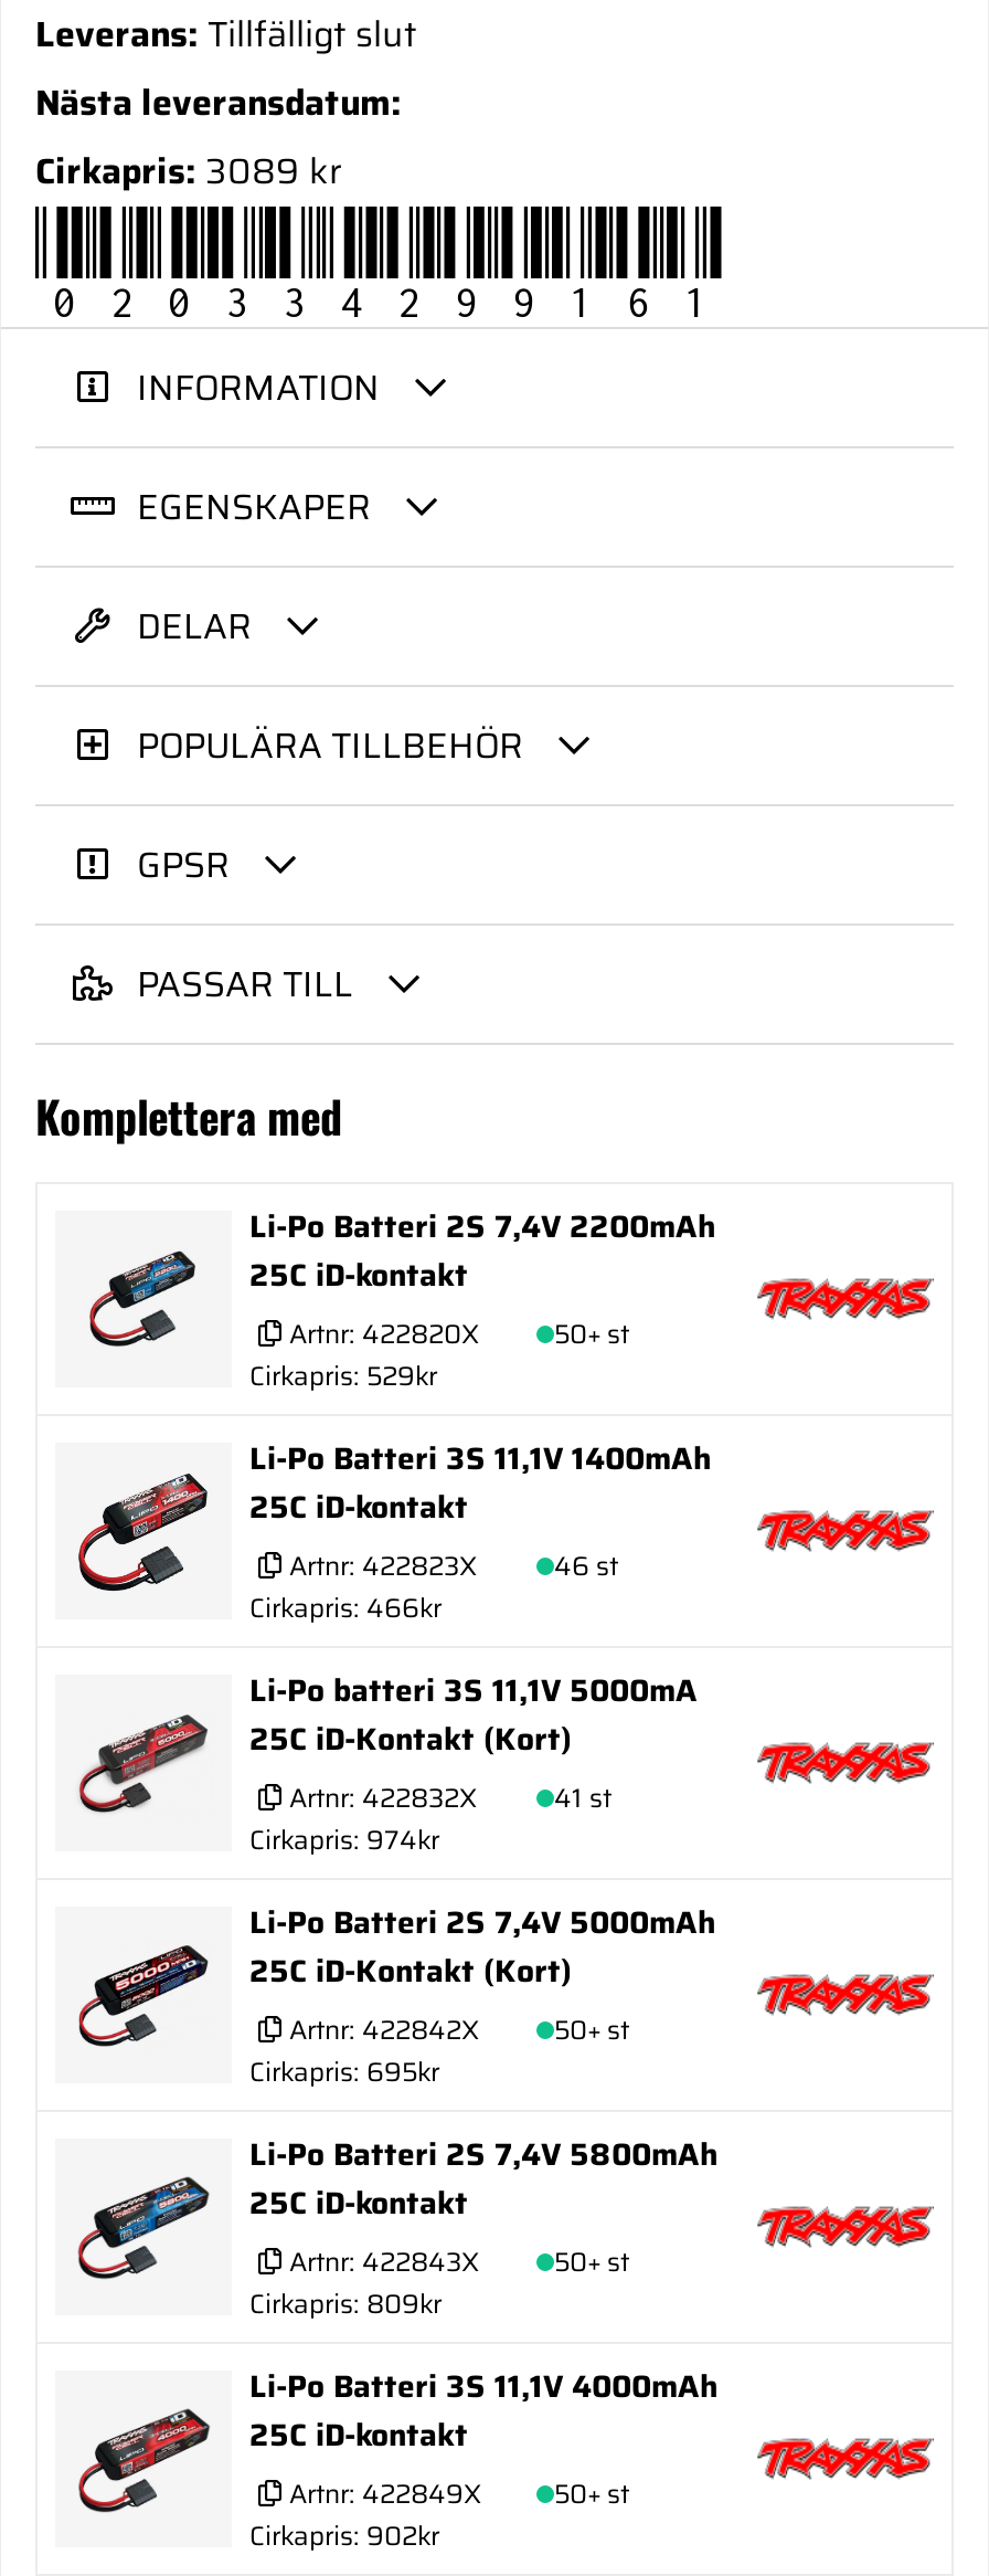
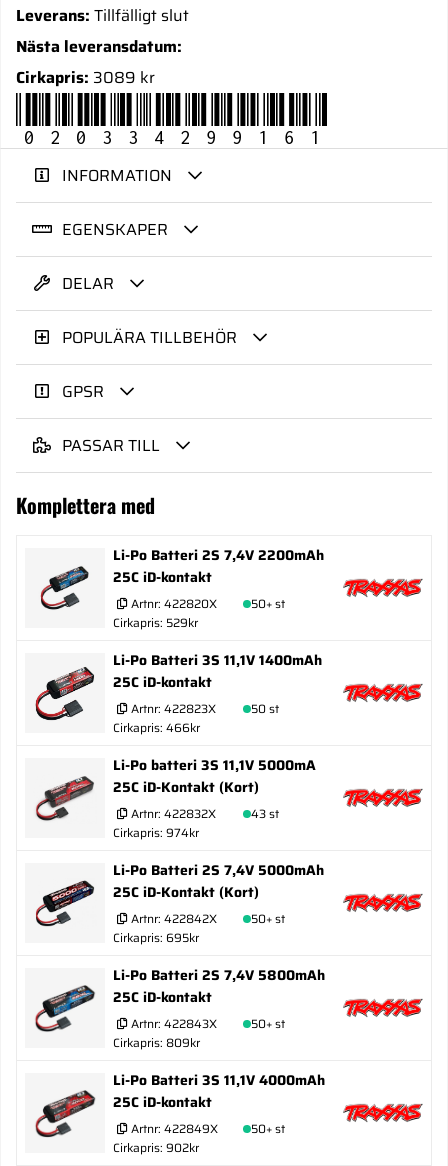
[289,1545,618,1587] Artnr: 422823X 46 st -> [131,699,279,718] Artnr: 422823X 50 st
[289,1777,612,1819] Artnr: 422832X 41 st -> [131,804,279,823] Artnr: 422832X 43 st

